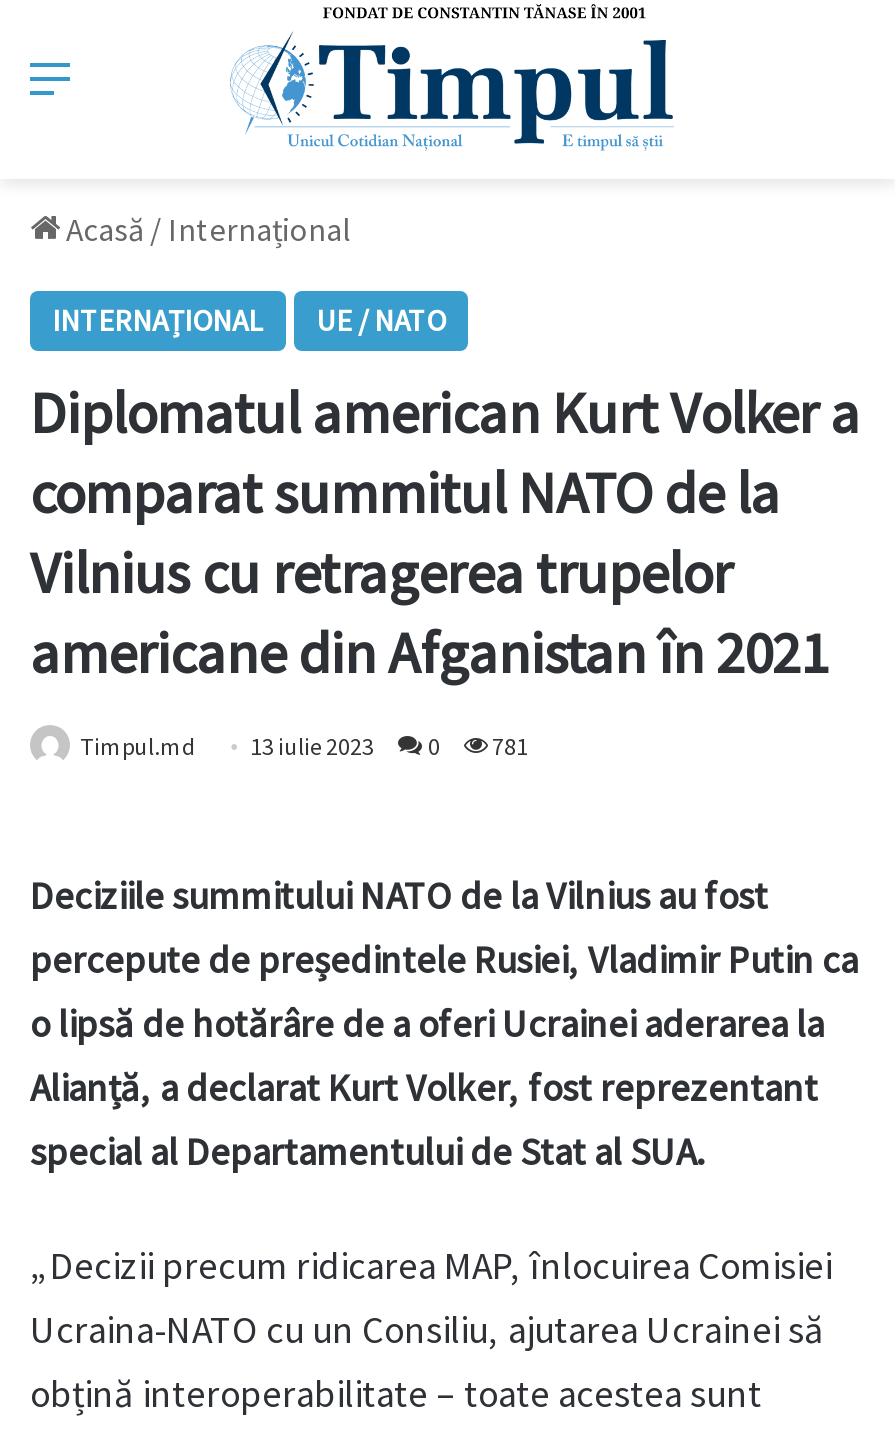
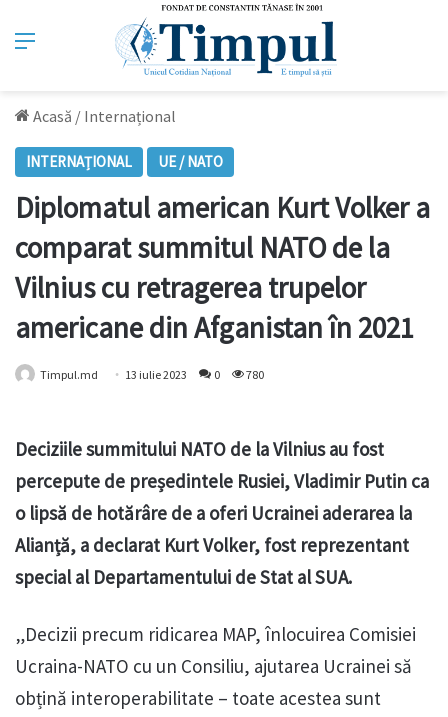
[80,732,528,762] Timpul.md 13 iulie 2023 0 781 -> [40,367,264,382] Timpul.md 13 iulie 2023 0 780

